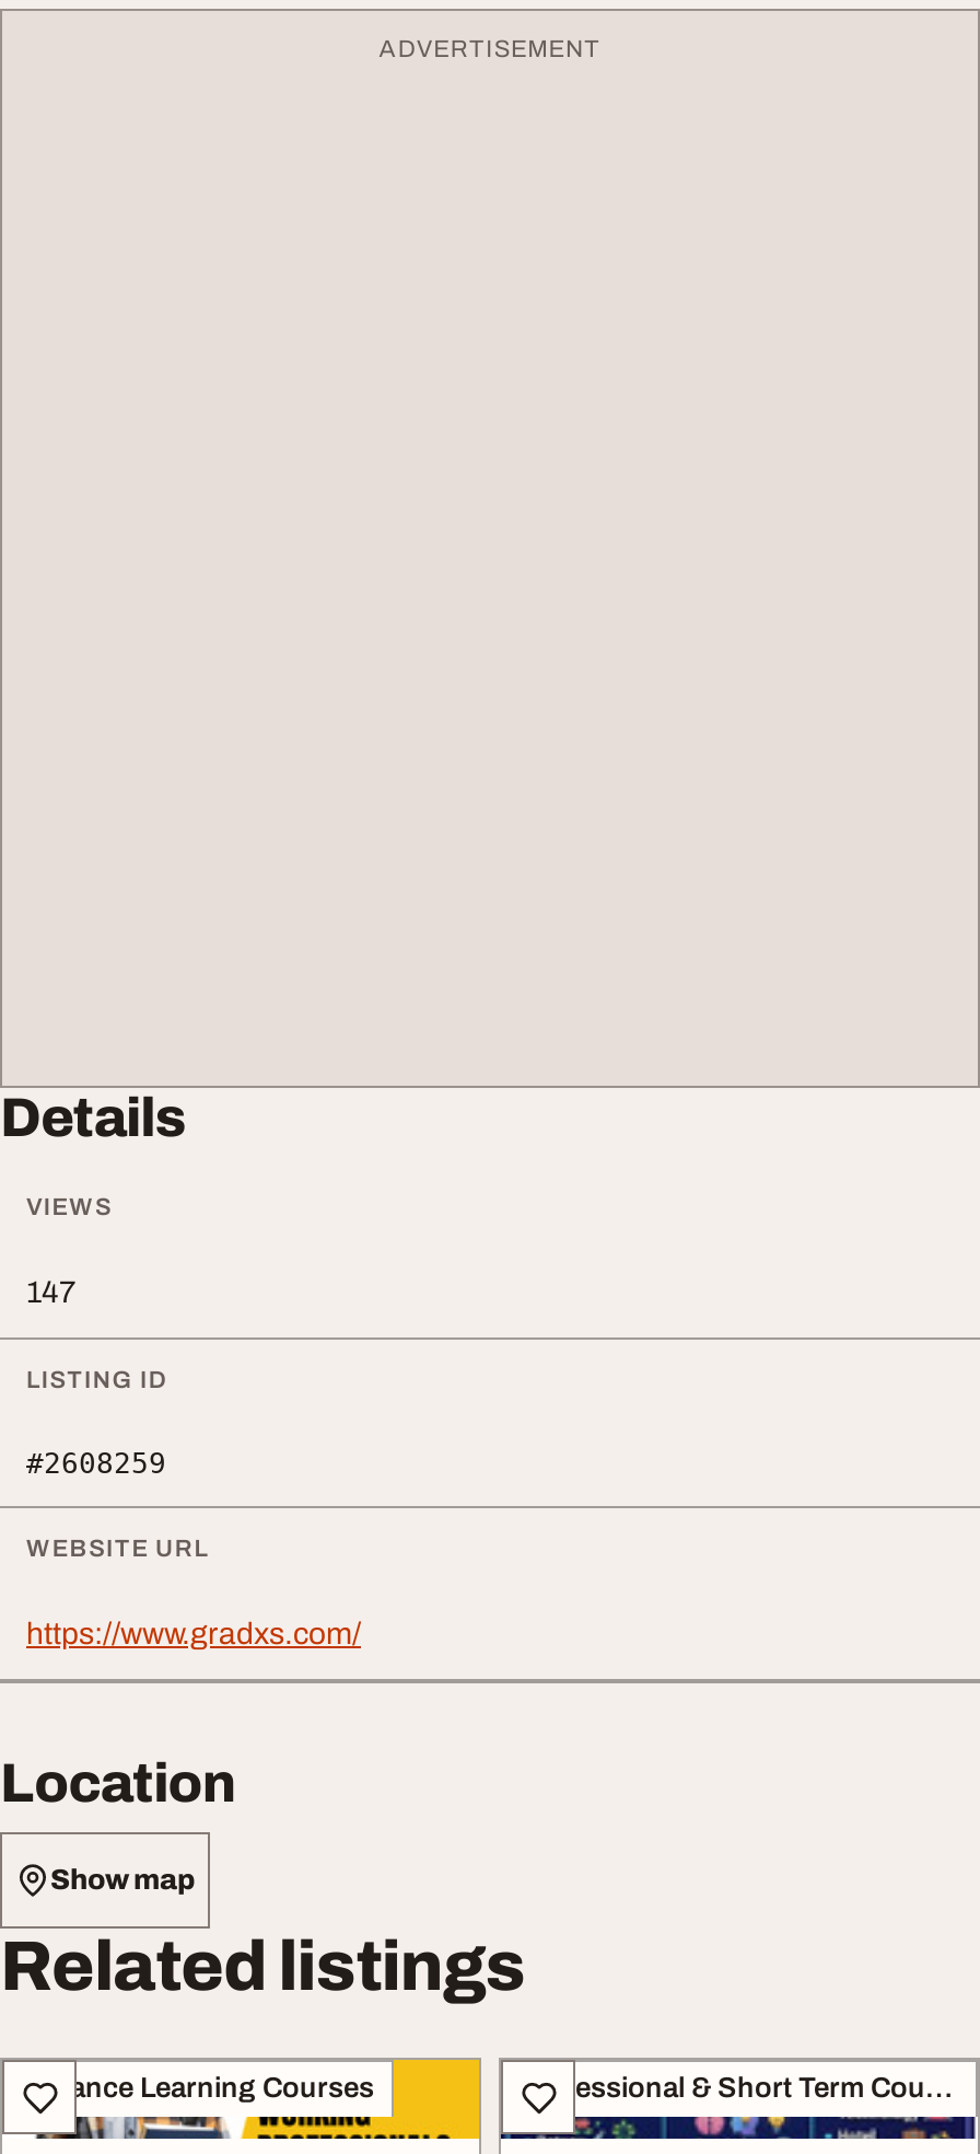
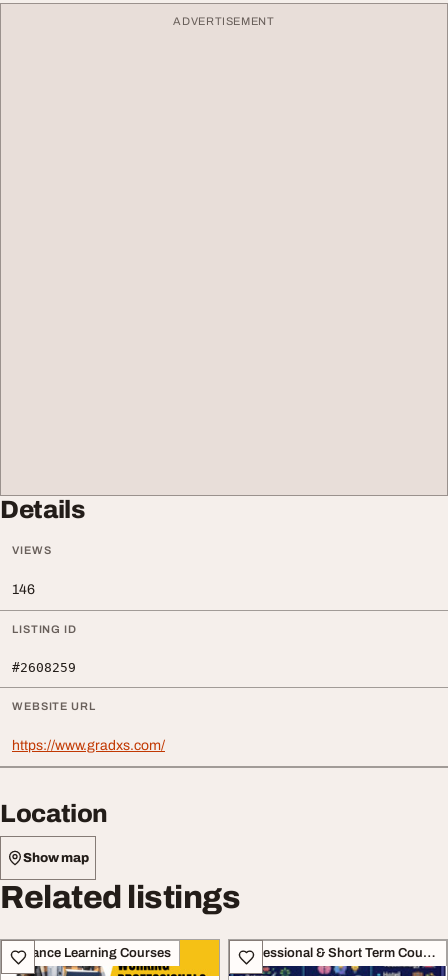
[26,1276,77,1309] 147 -> [12,582,35,597] 146

